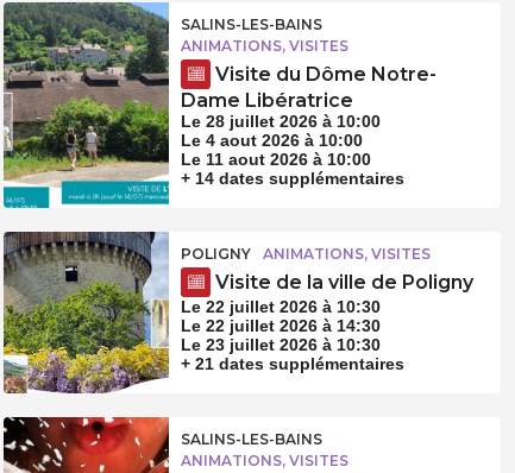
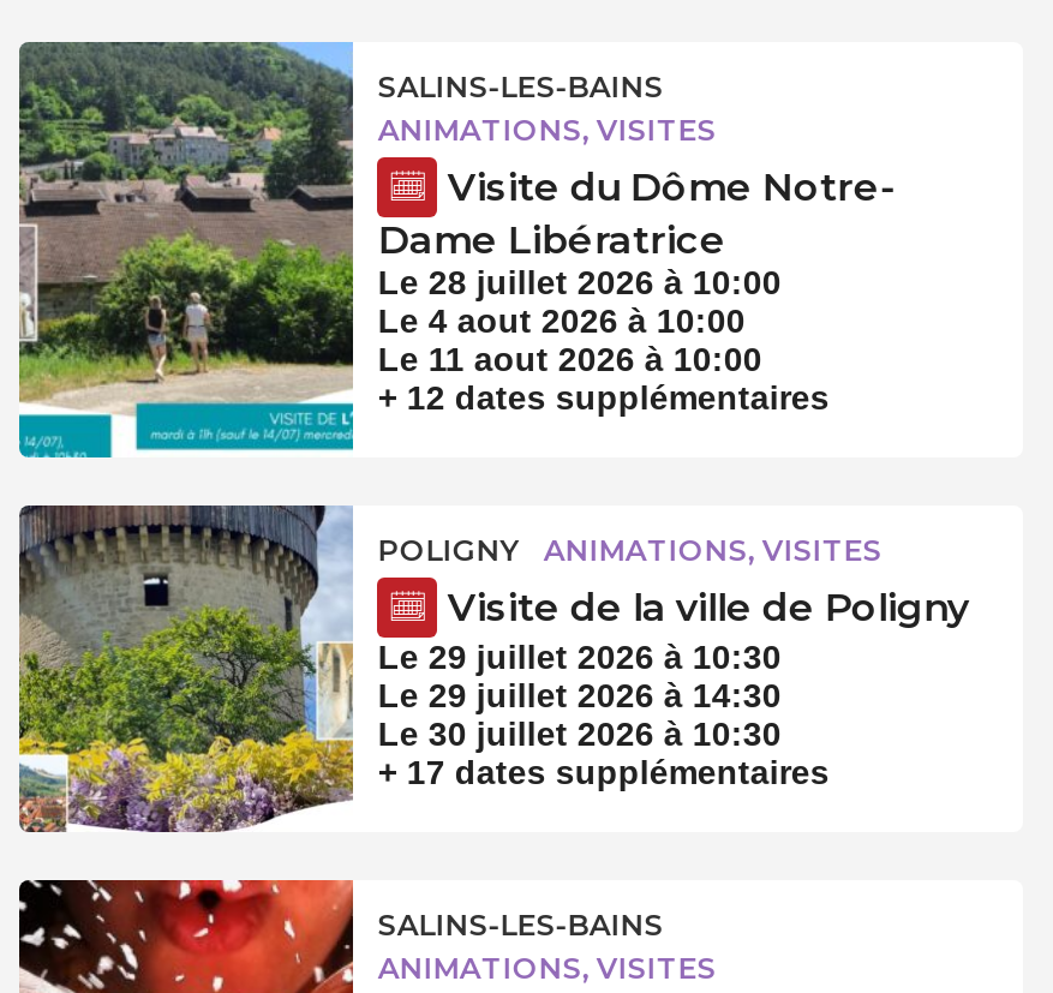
[181,168,405,187] + 14 dates supplémentaires -> [378,377,829,416] + 12 dates supplémentaires
[181,297,381,316] Le 22 juillet 2026 à 10:30 -> [378,637,781,675] Le 29 juillet 2026 à 10:30
[181,316,381,335] Le 22 juillet 2026 à 14:30 -> [378,675,781,713] Le 29 juillet 2026 à 14:30
[181,335,381,354] Le 23 juillet 2026 à 10:30 -> [378,713,781,752] Le 30 juillet 2026 à 10:30
[181,354,405,373] + 21 dates supplémentaires -> [378,752,829,790] + 17 dates supplémentaires

